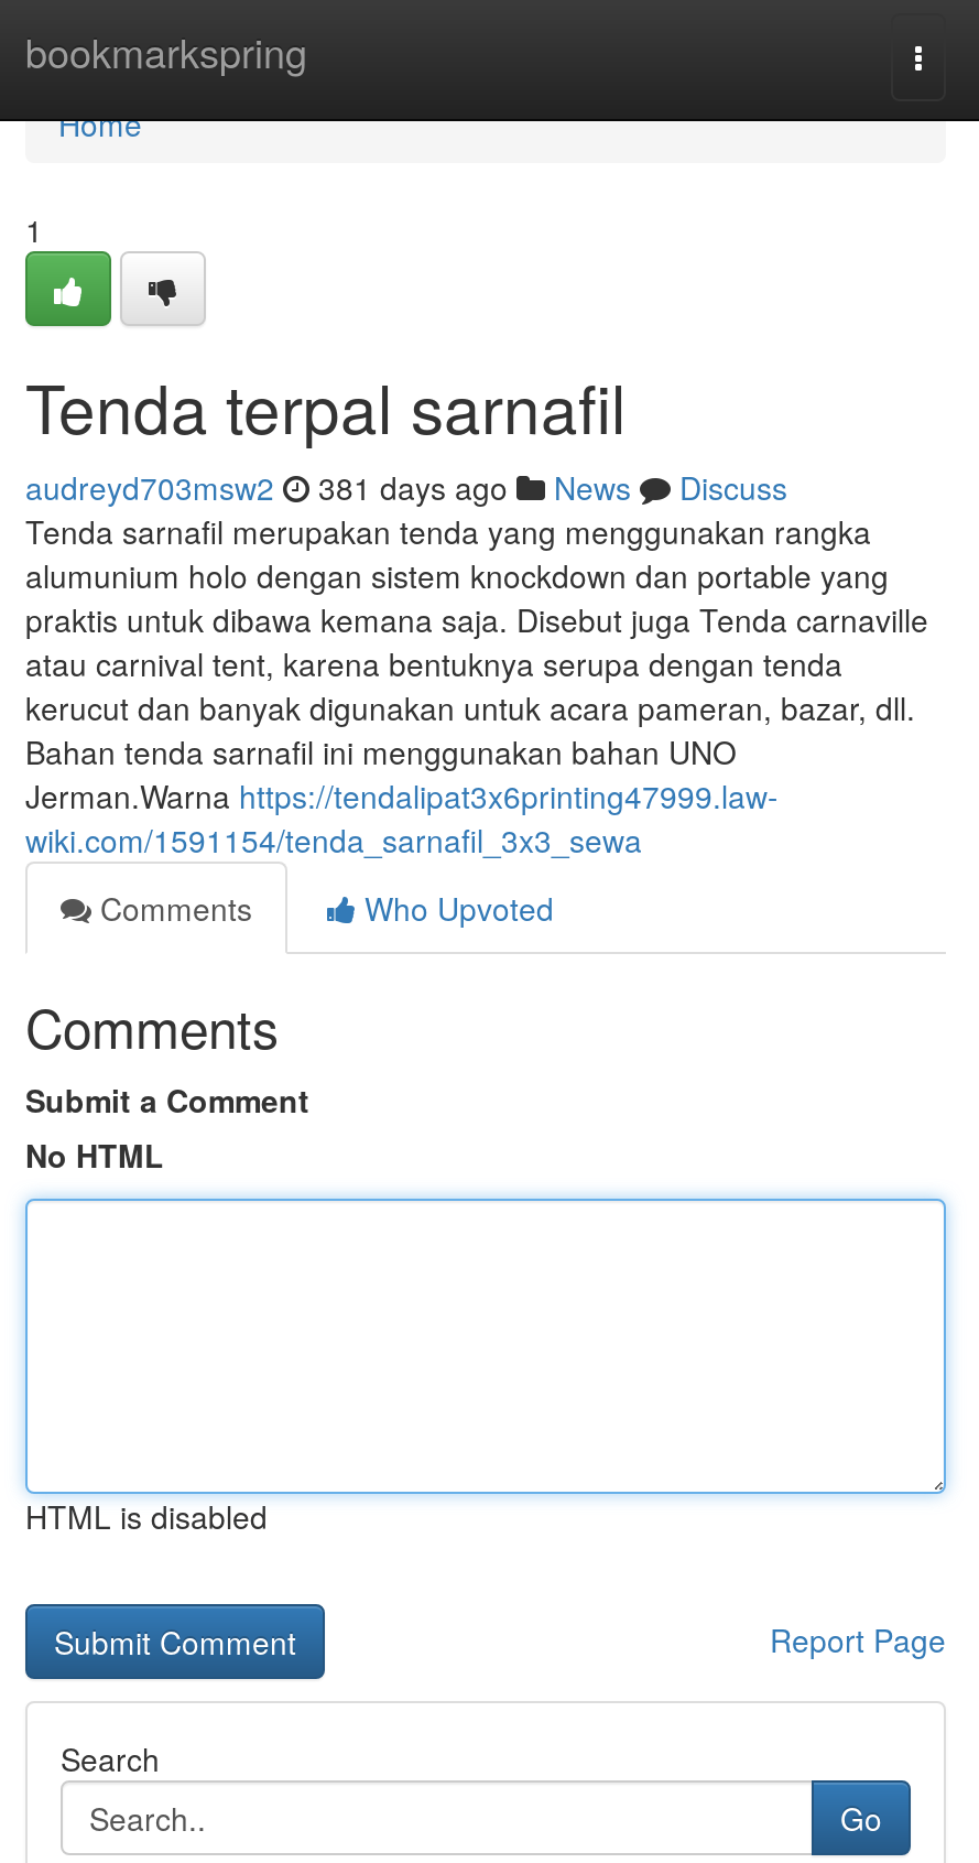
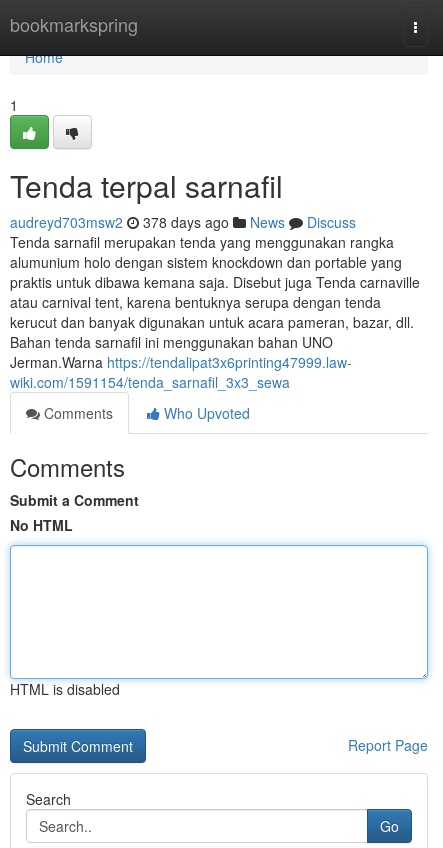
[25,465,787,509] audreyd703msw2 381 days ago News Discuss -> [10,212,356,232] audreyd703msw2 378 days ago News Discuss

